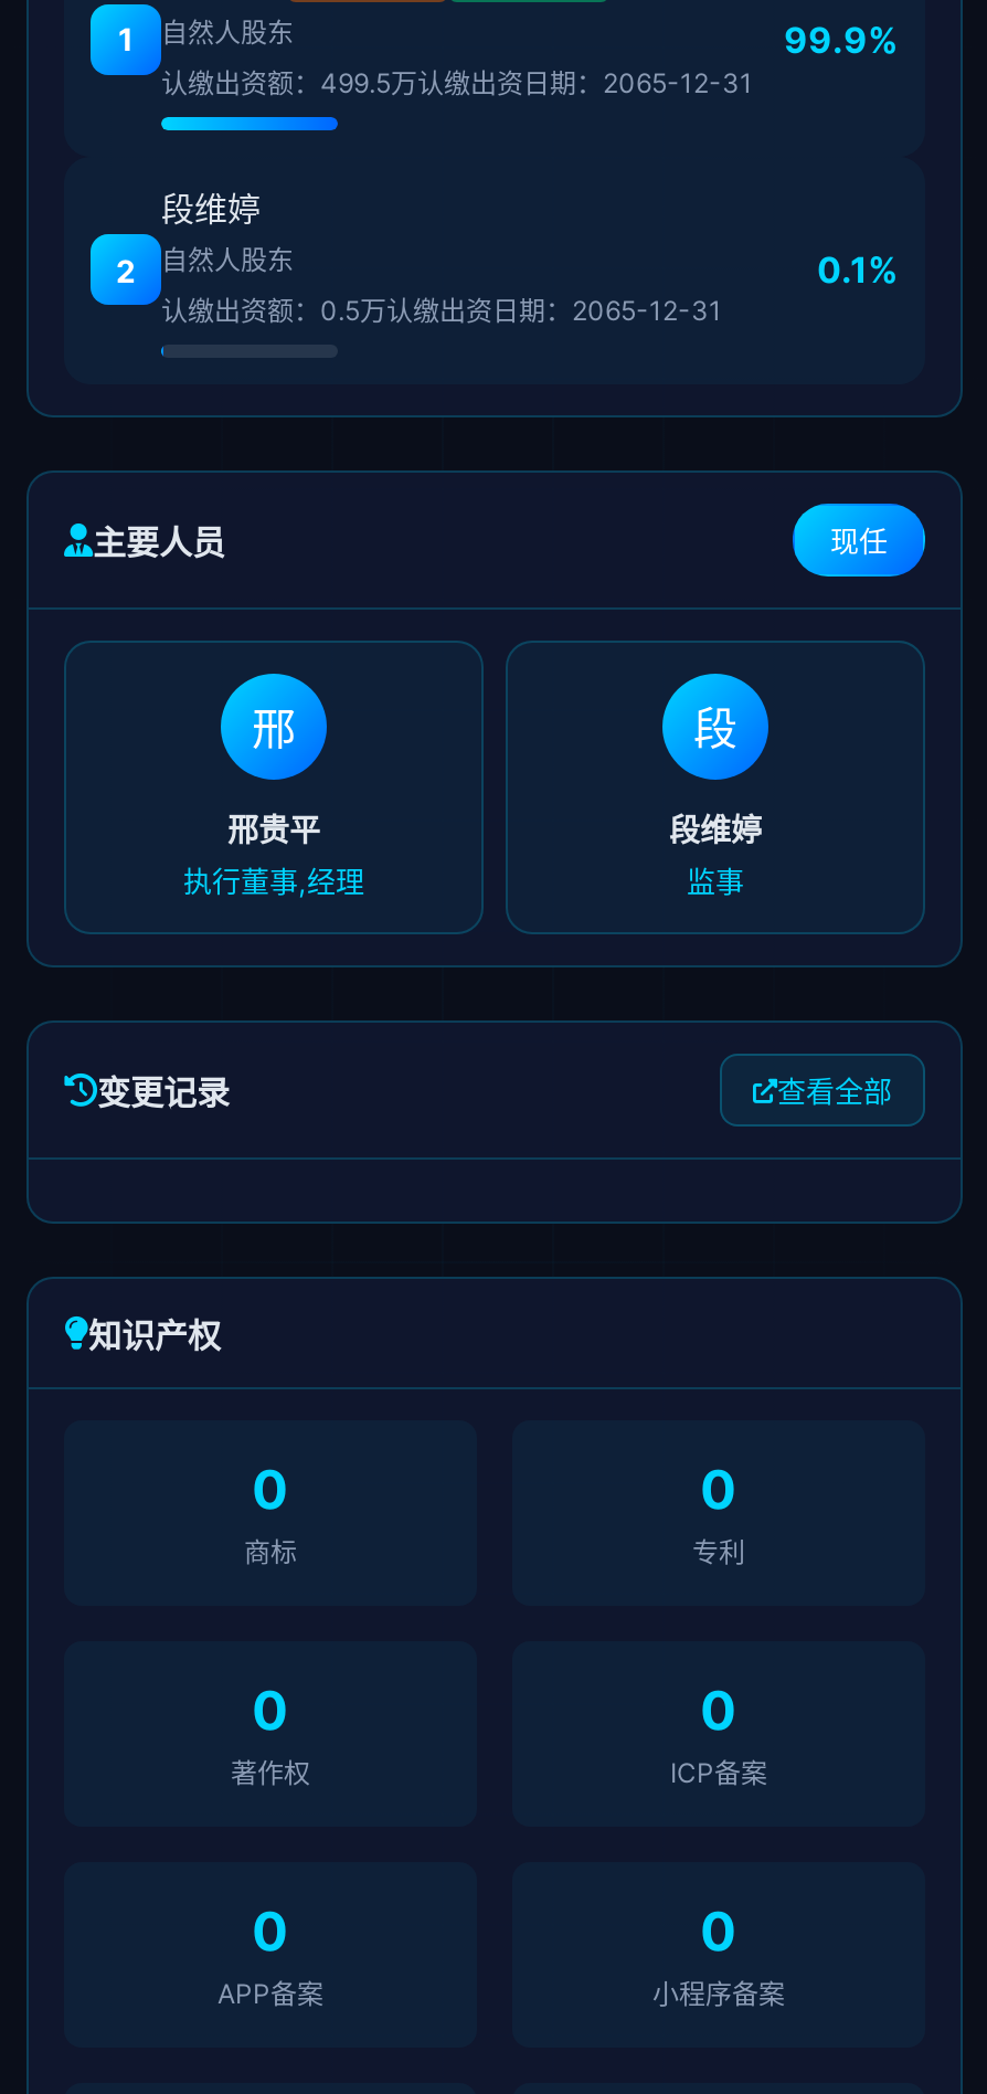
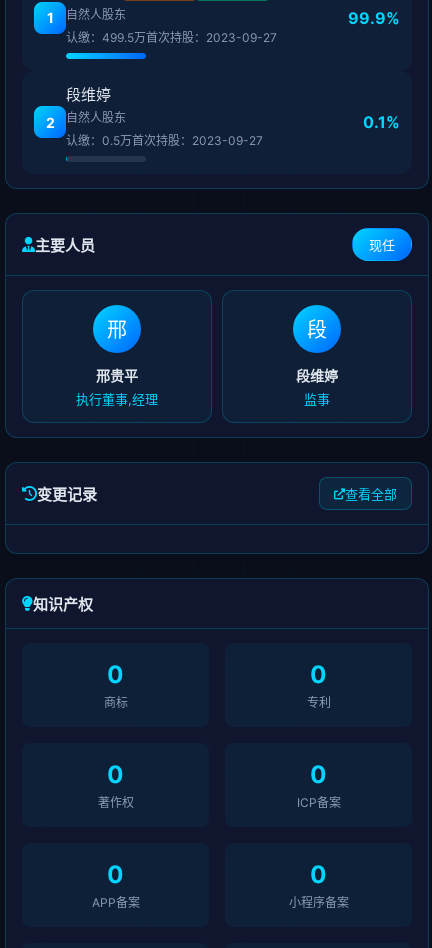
[161,66,753,99] 认缴出资额：499.5万认缴出资日期：2065-12-31 -> [66,30,277,45] 认缴：499.5万首次持股：2023-09-27
[161,294,722,327] 认缴出资额：0.5万认缴出资日期：2065-12-31 -> [66,133,263,148] 认缴：0.5万首次持股：2023-09-27

